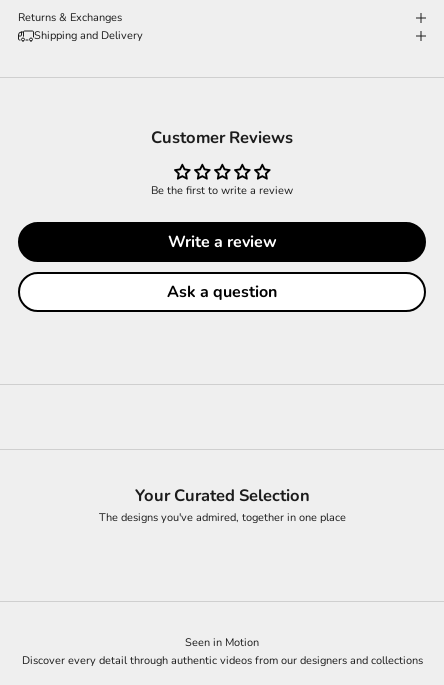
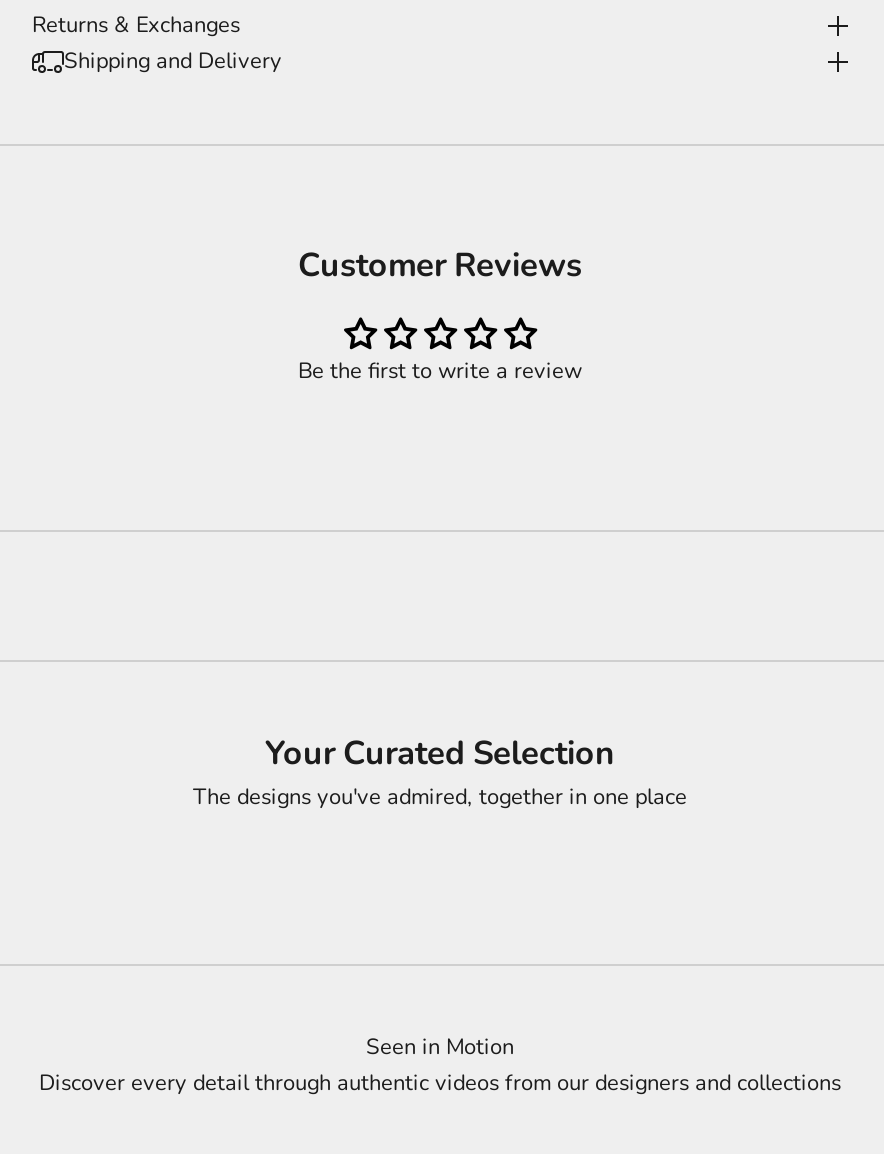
[167,231,277,303] Write a review | Ask a question -> none

